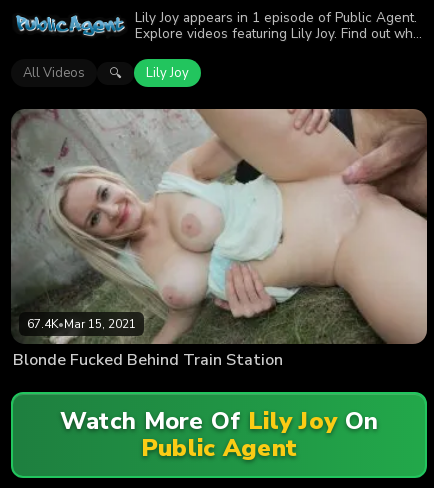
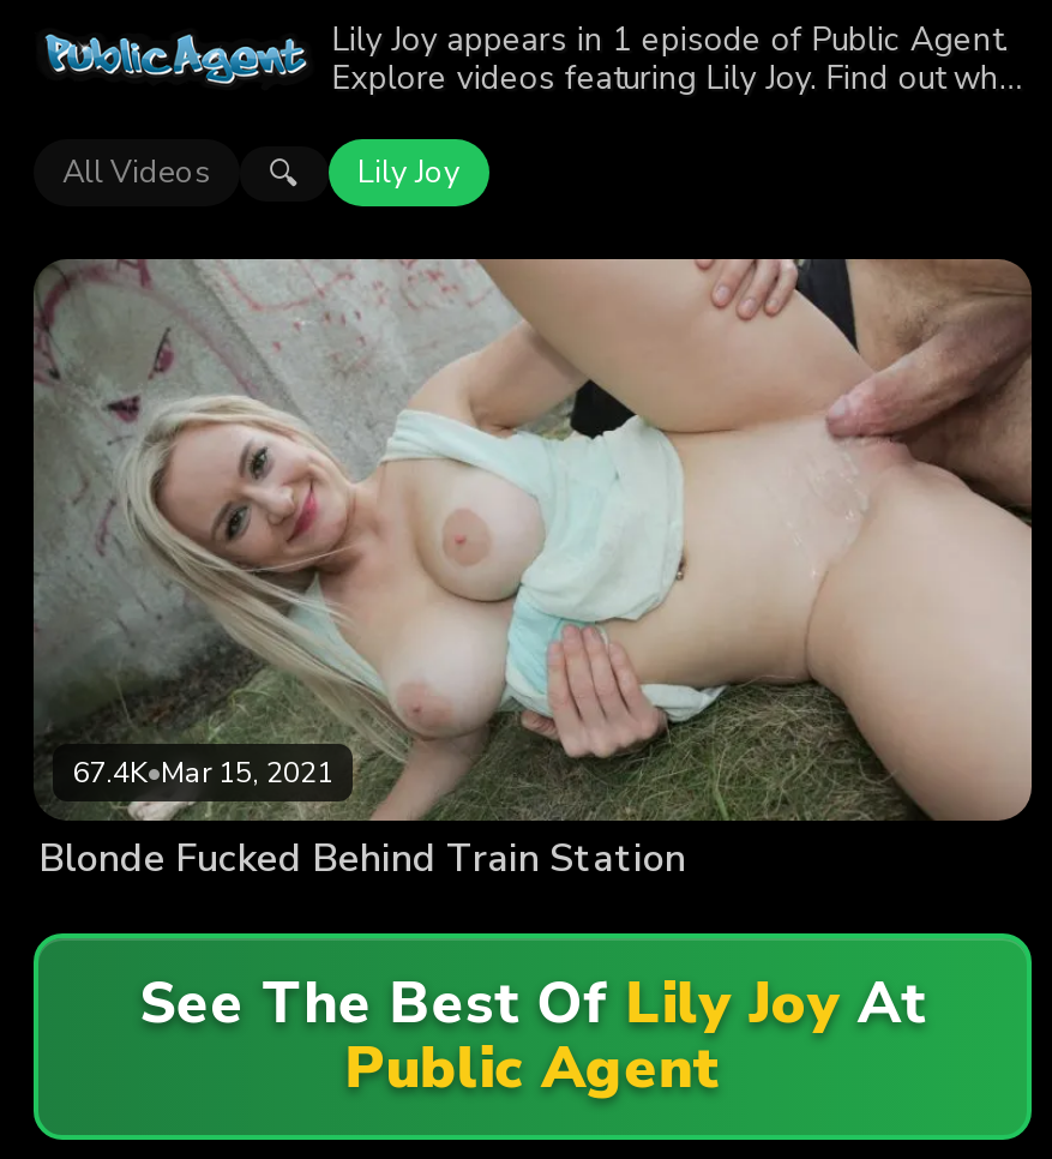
[60,405,378,437] Watch More Of Lily Joy On -> [139,966,926,1042] See The Best Of Lily Joy At

